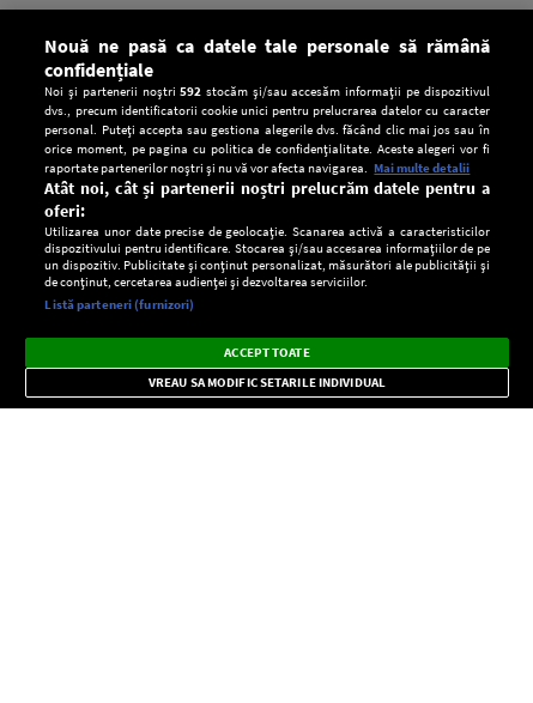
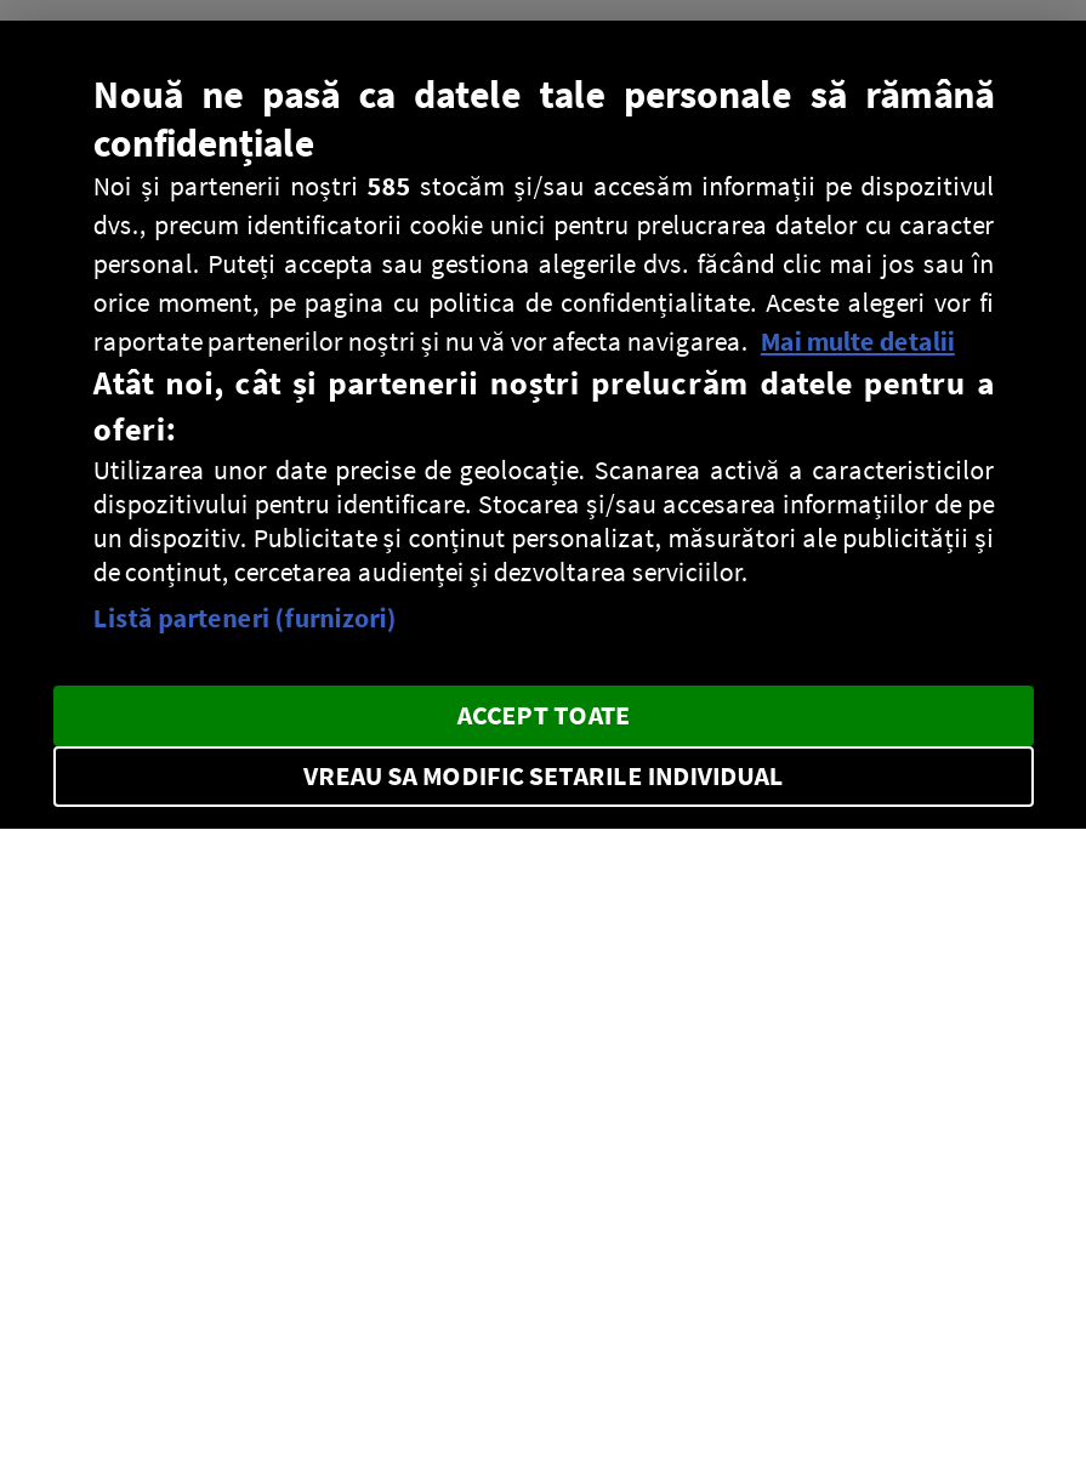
[45,82,489,99] Noi și partenerii noștri 592 stocăm și/sau accesăm informații pe dispozitivul -> [93,168,994,202] Noi și partenerii noștri 585 stocăm și/sau accesăm informații pe dispozitivul

